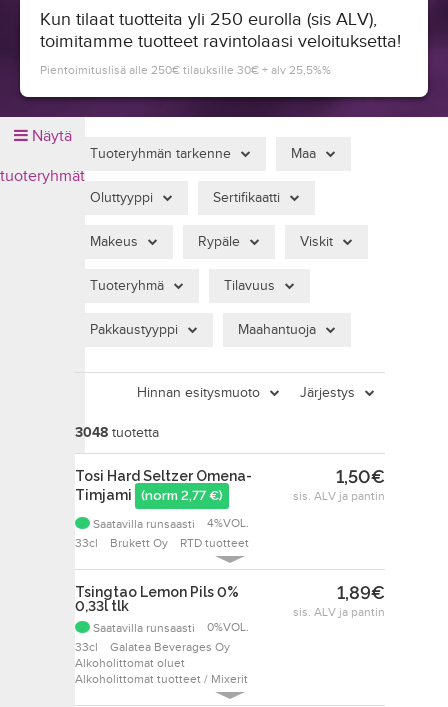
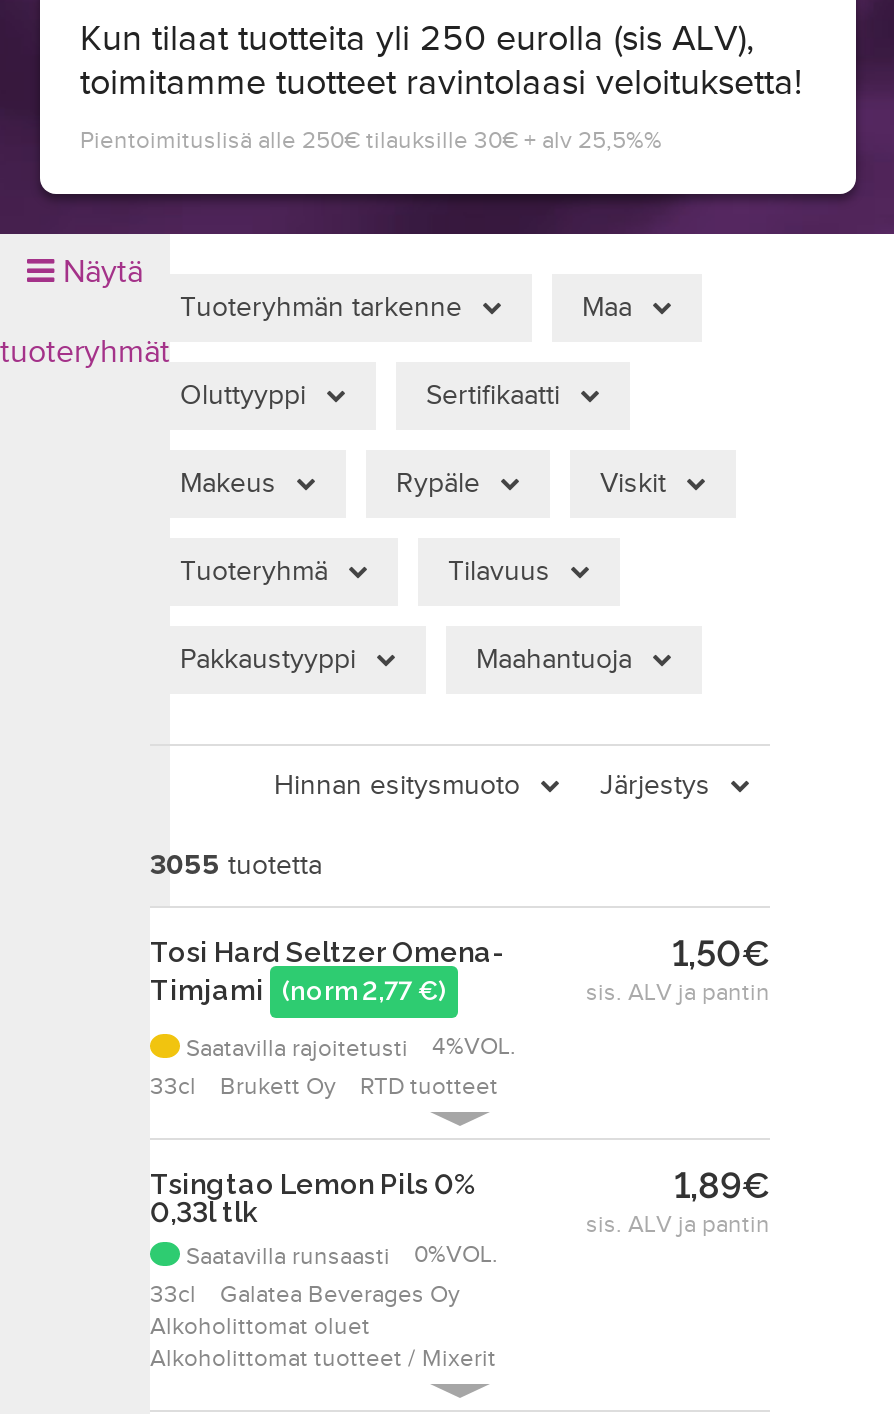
[75,424,159,440] 3048 tuotetta -> [150,849,322,881] 3055 tuotetta
[90,516,195,530] Saatavilla runsaasti -> [180,1033,408,1061] Saatavilla rajoitetusti

